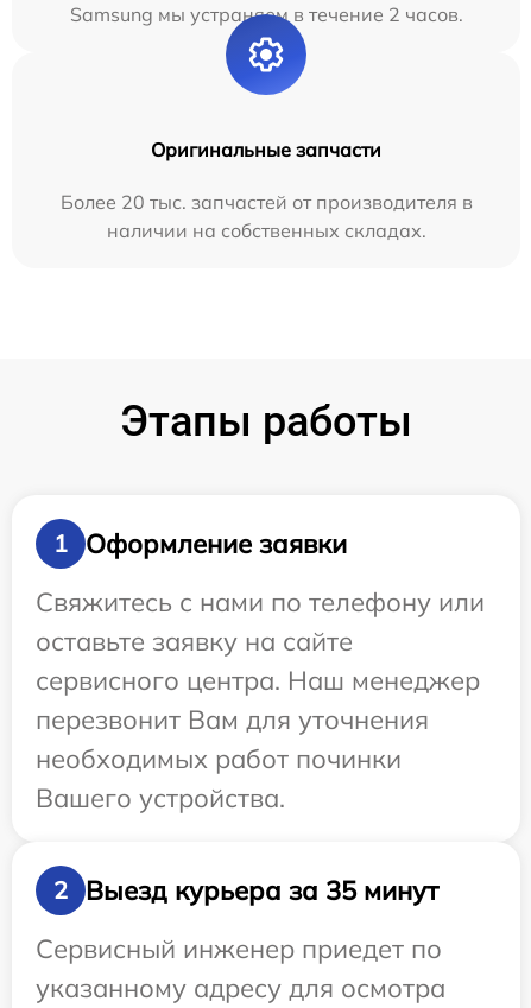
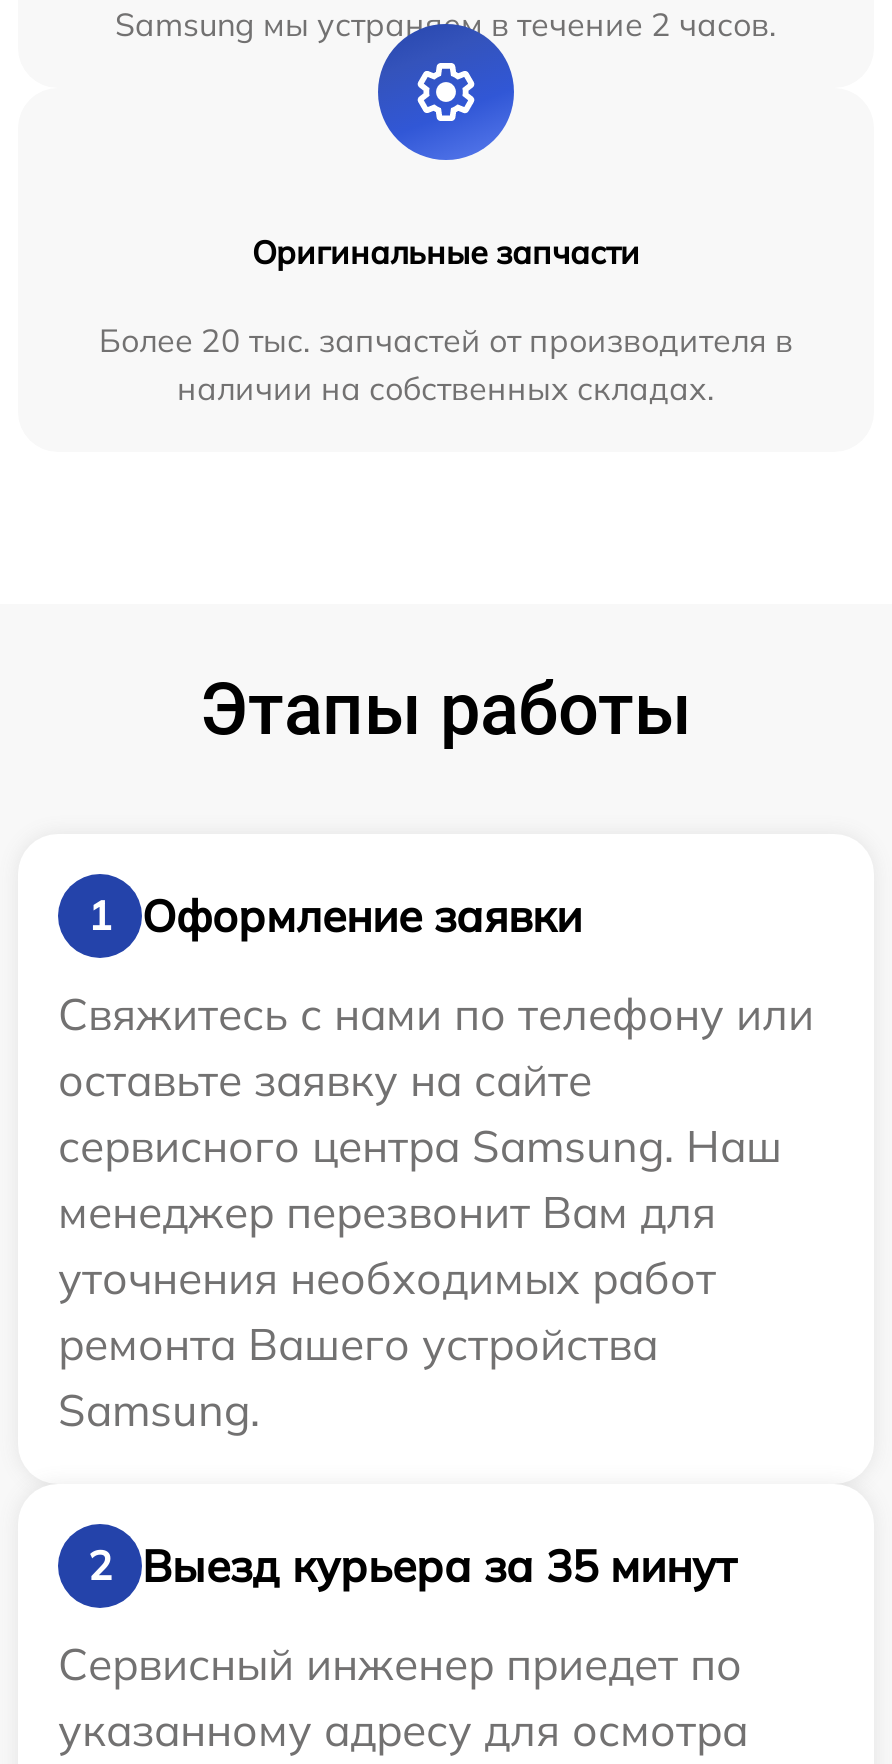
[36,664,480,815] сервисного центра. Наш менеджер | перезвонит Вам для уточнения | необходимых работ починки | Вашего устройства. -> [58,1118,782,1438] сервисного центра Samsung. Наш | менеджер перезвонит Вам для | уточнения необходимых работ | ремонта Вашего устройства | Samsung.

